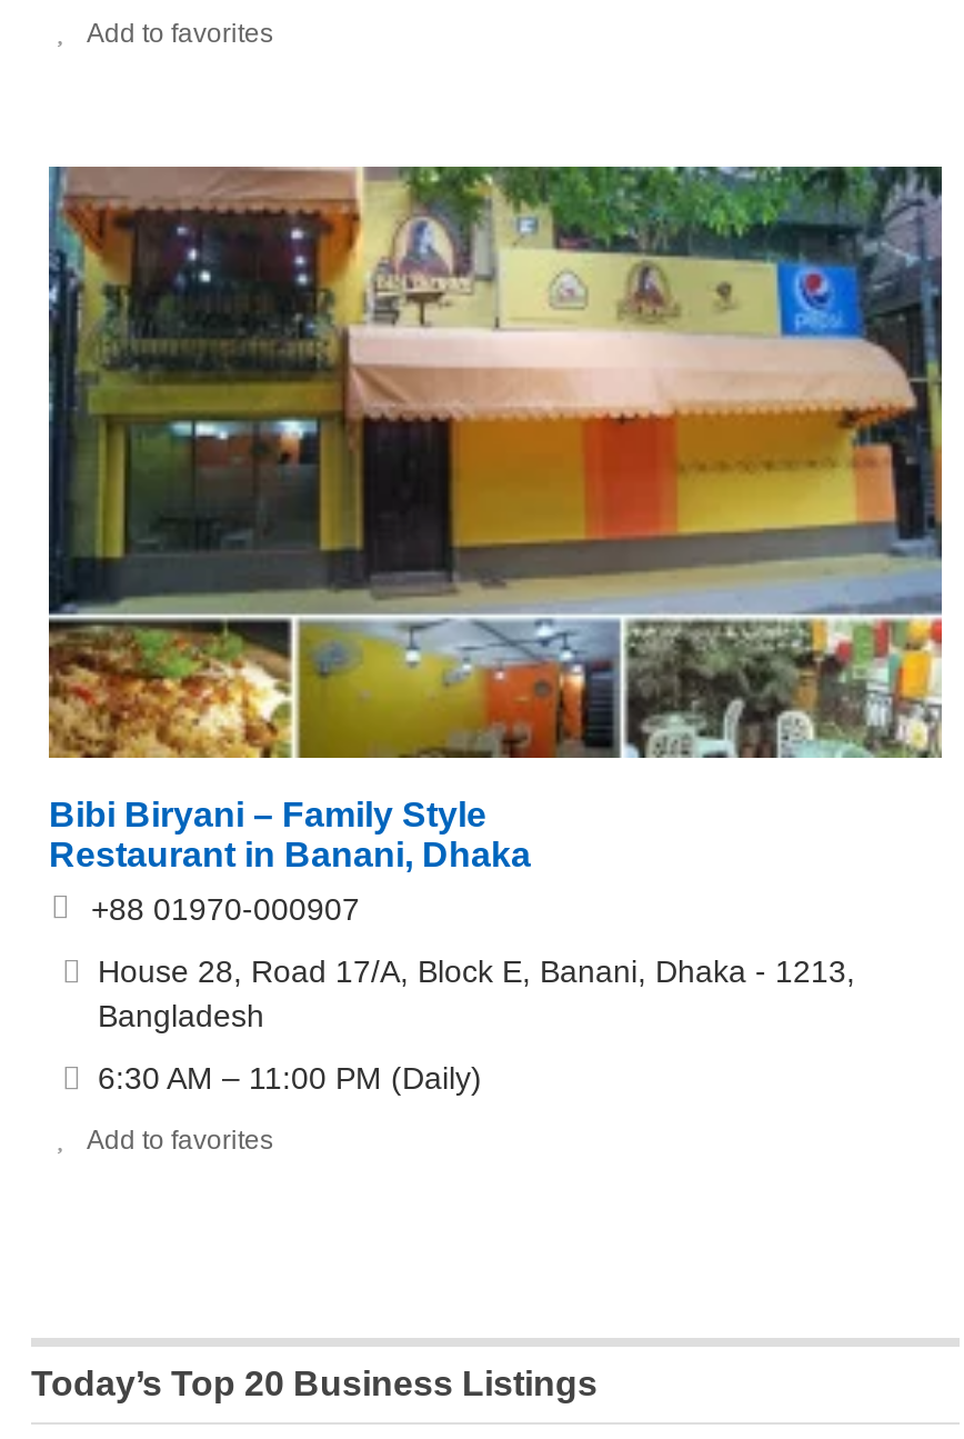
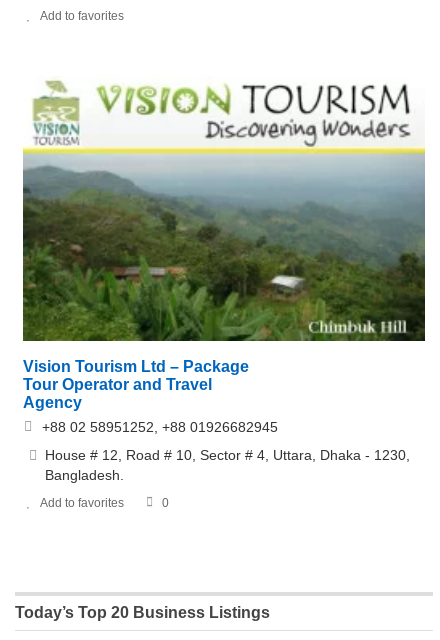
[47,163,944,1095] [image] | Bibi Biryani – Family Style | Restaurant in Banani, Dhaka | +88 01970-000907 | House 28, Road 17/A, Block E, Banani, Dhaka - 1213, | Bangladesh | 6:30 AM – 11:00 PM (Daily) -> [22,75,426,483] [image] | Vision Tourism Ltd – Package | Tour Operator and Travel | Agency | +88 02 58951252, +88 01926682945 | House # 12, Road # 10, Sector # 4, Uttara, Dhaka - 1230, | Bangladesh.
none -> [162,496,175,510] 0

